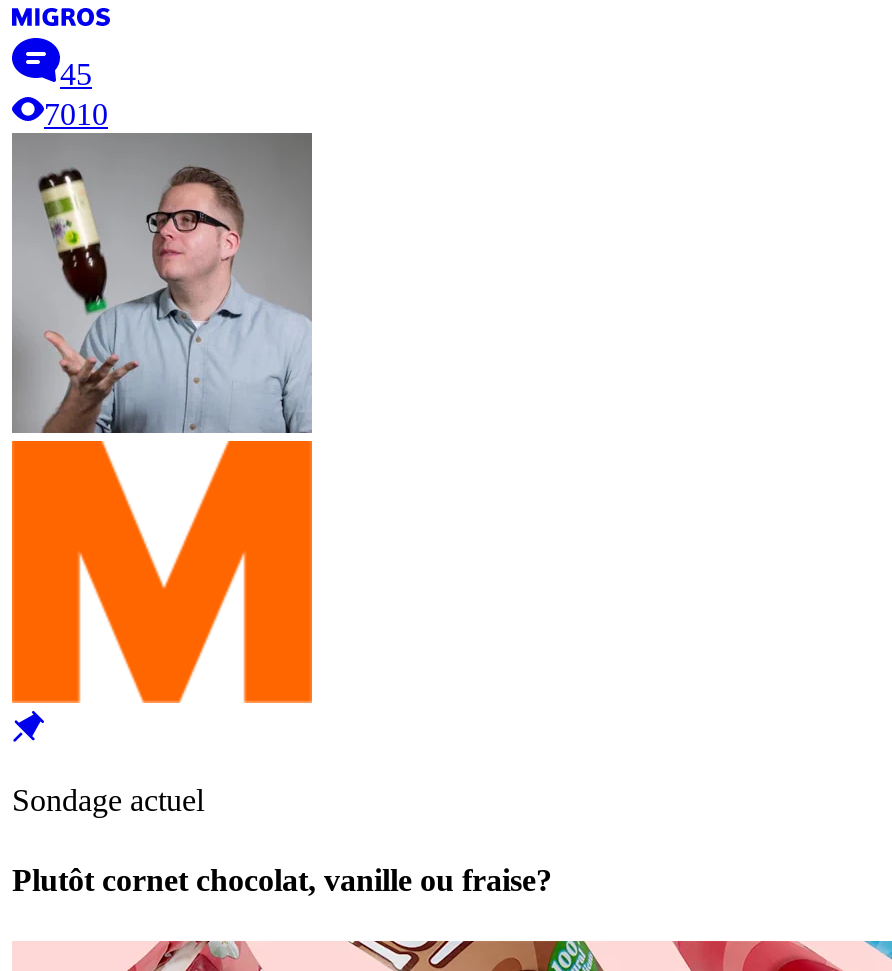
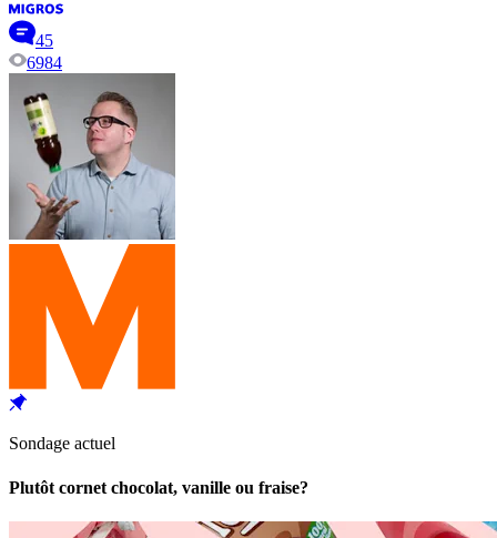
[44,98,108,132] 7010 -> [27,54,62,73] 6984

